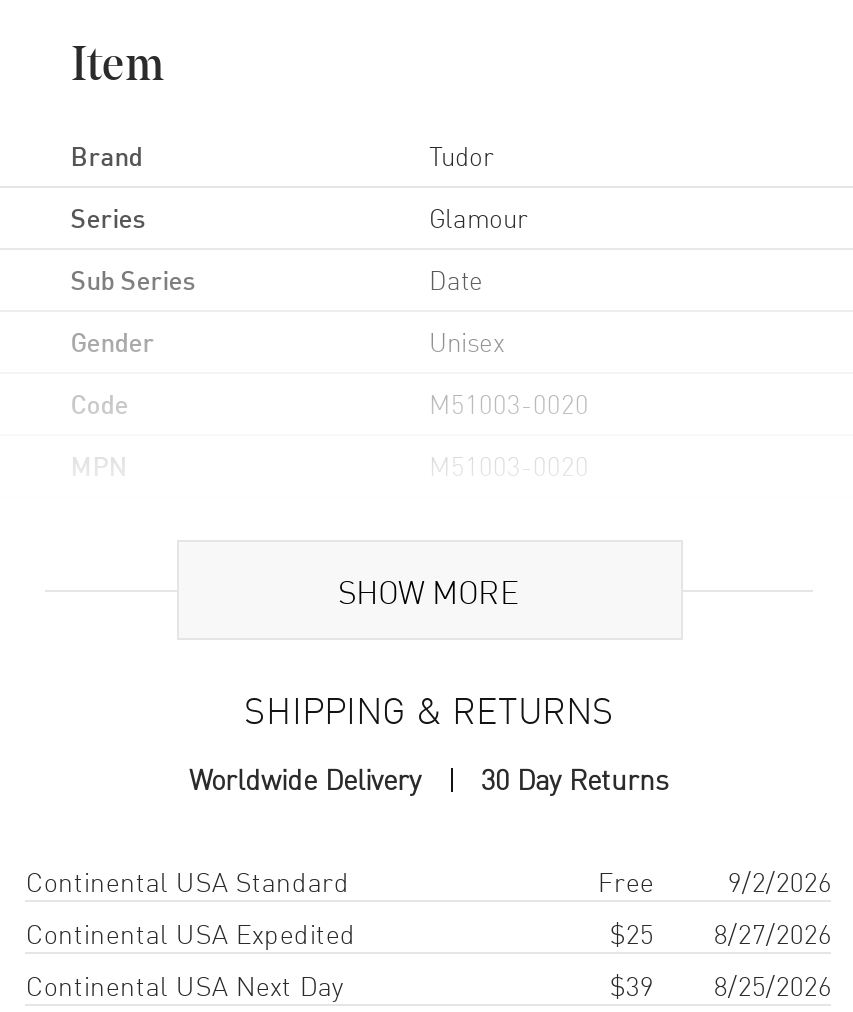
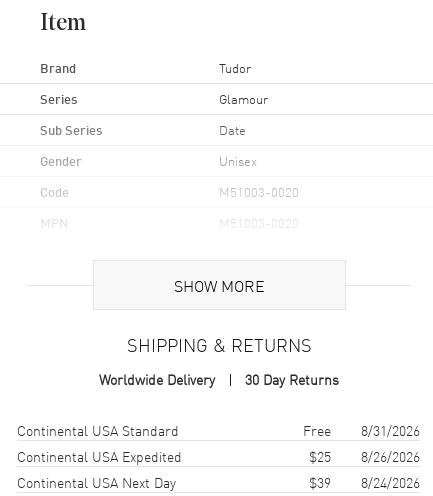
[728,858,832,902] 9/2/2026 -> [361,419,420,441] 8/31/2026
[610,910,832,954] $25 8/27/2026 -> [309,445,420,467] $25 8/26/2026
[714,962,832,1006] 8/25/2026 -> [361,471,420,493] 8/24/2026

